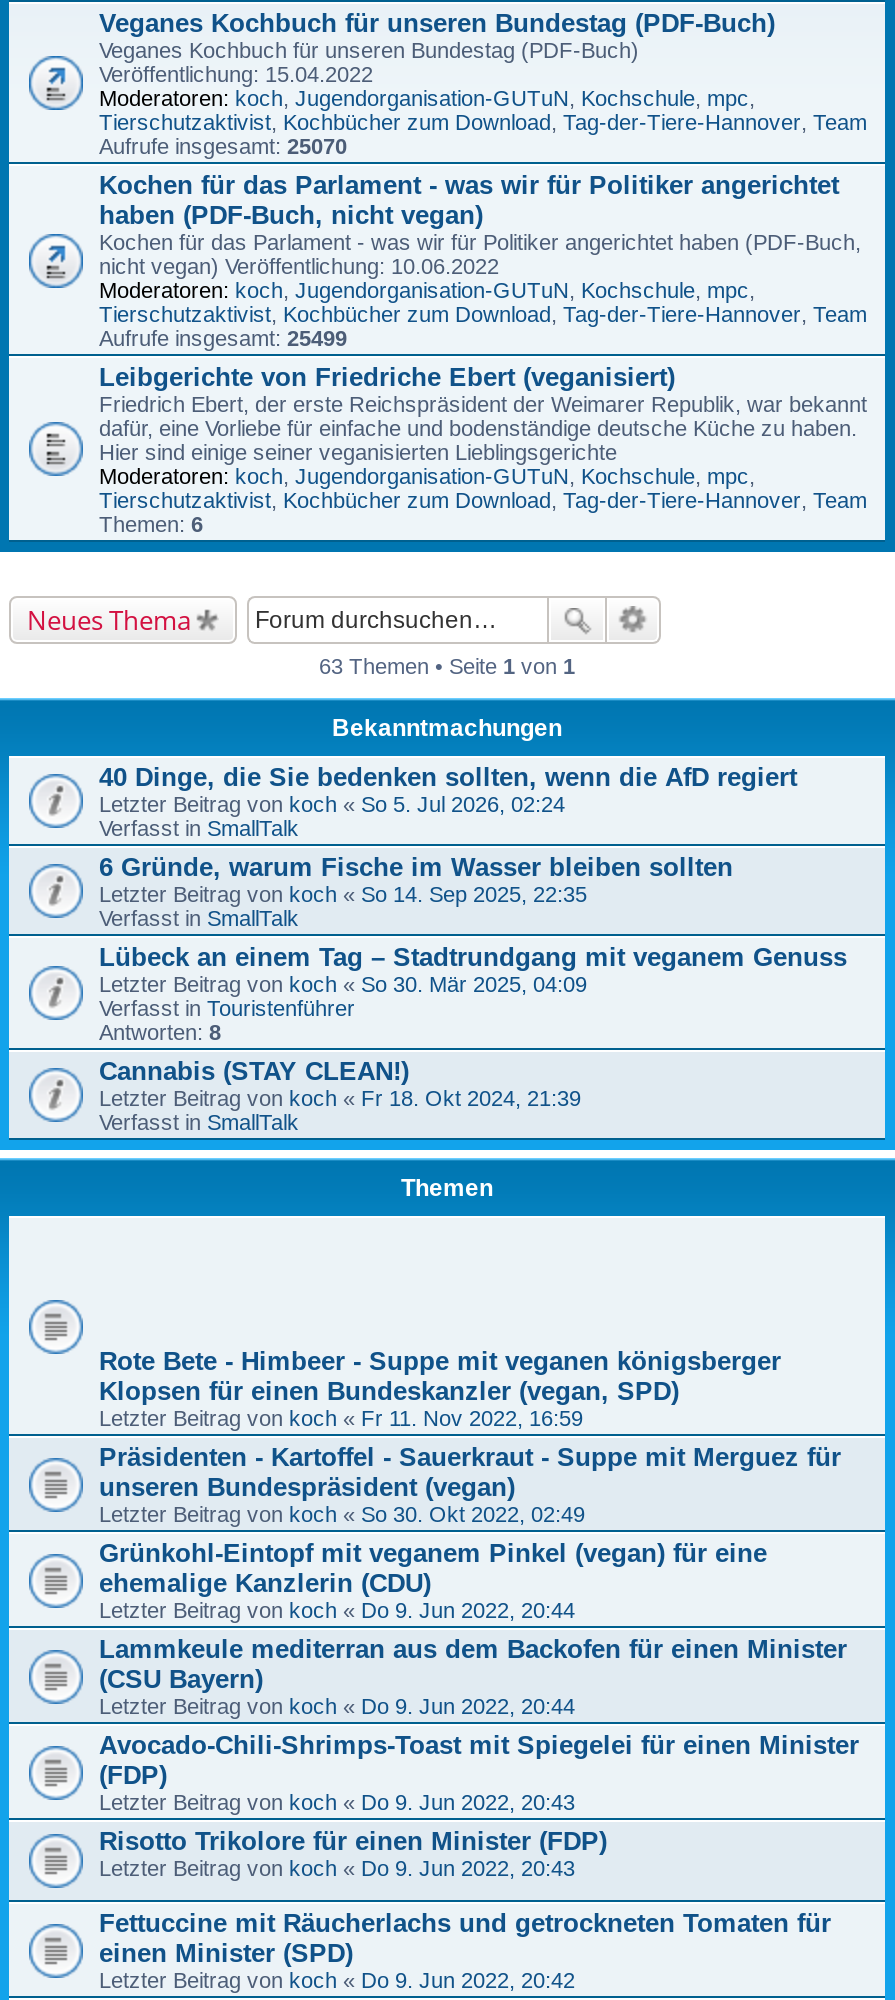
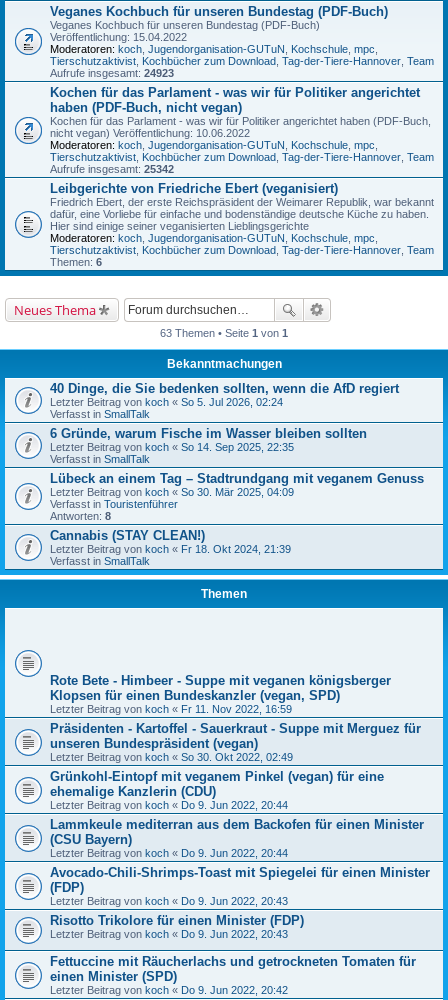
[99,135,347,159] Aufrufe insgesamt: 25070 -> [50,67,174,79] Aufrufe insgesamt: 24923
[99,327,347,351] Aufrufe insgesamt: 25499 -> [50,163,174,175] Aufrufe insgesamt: 25342

